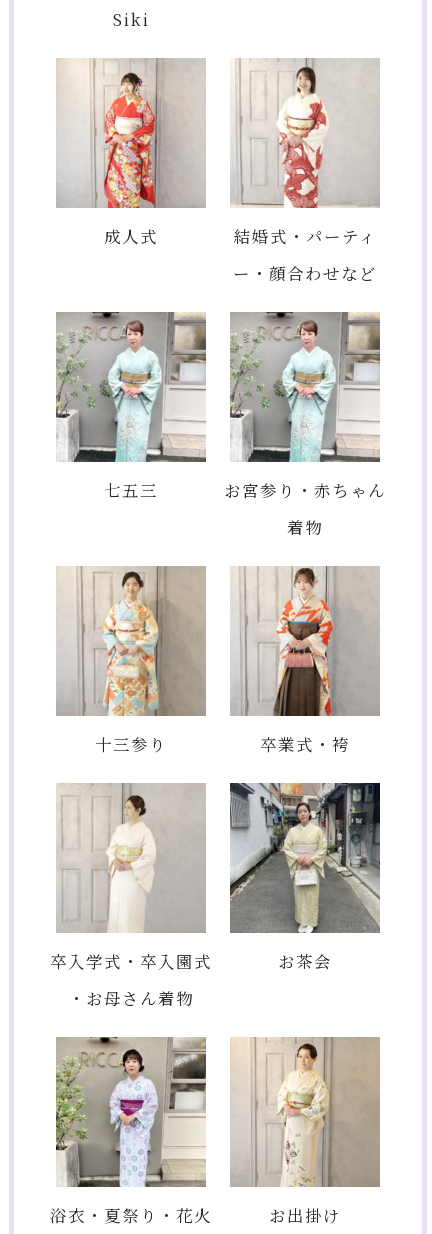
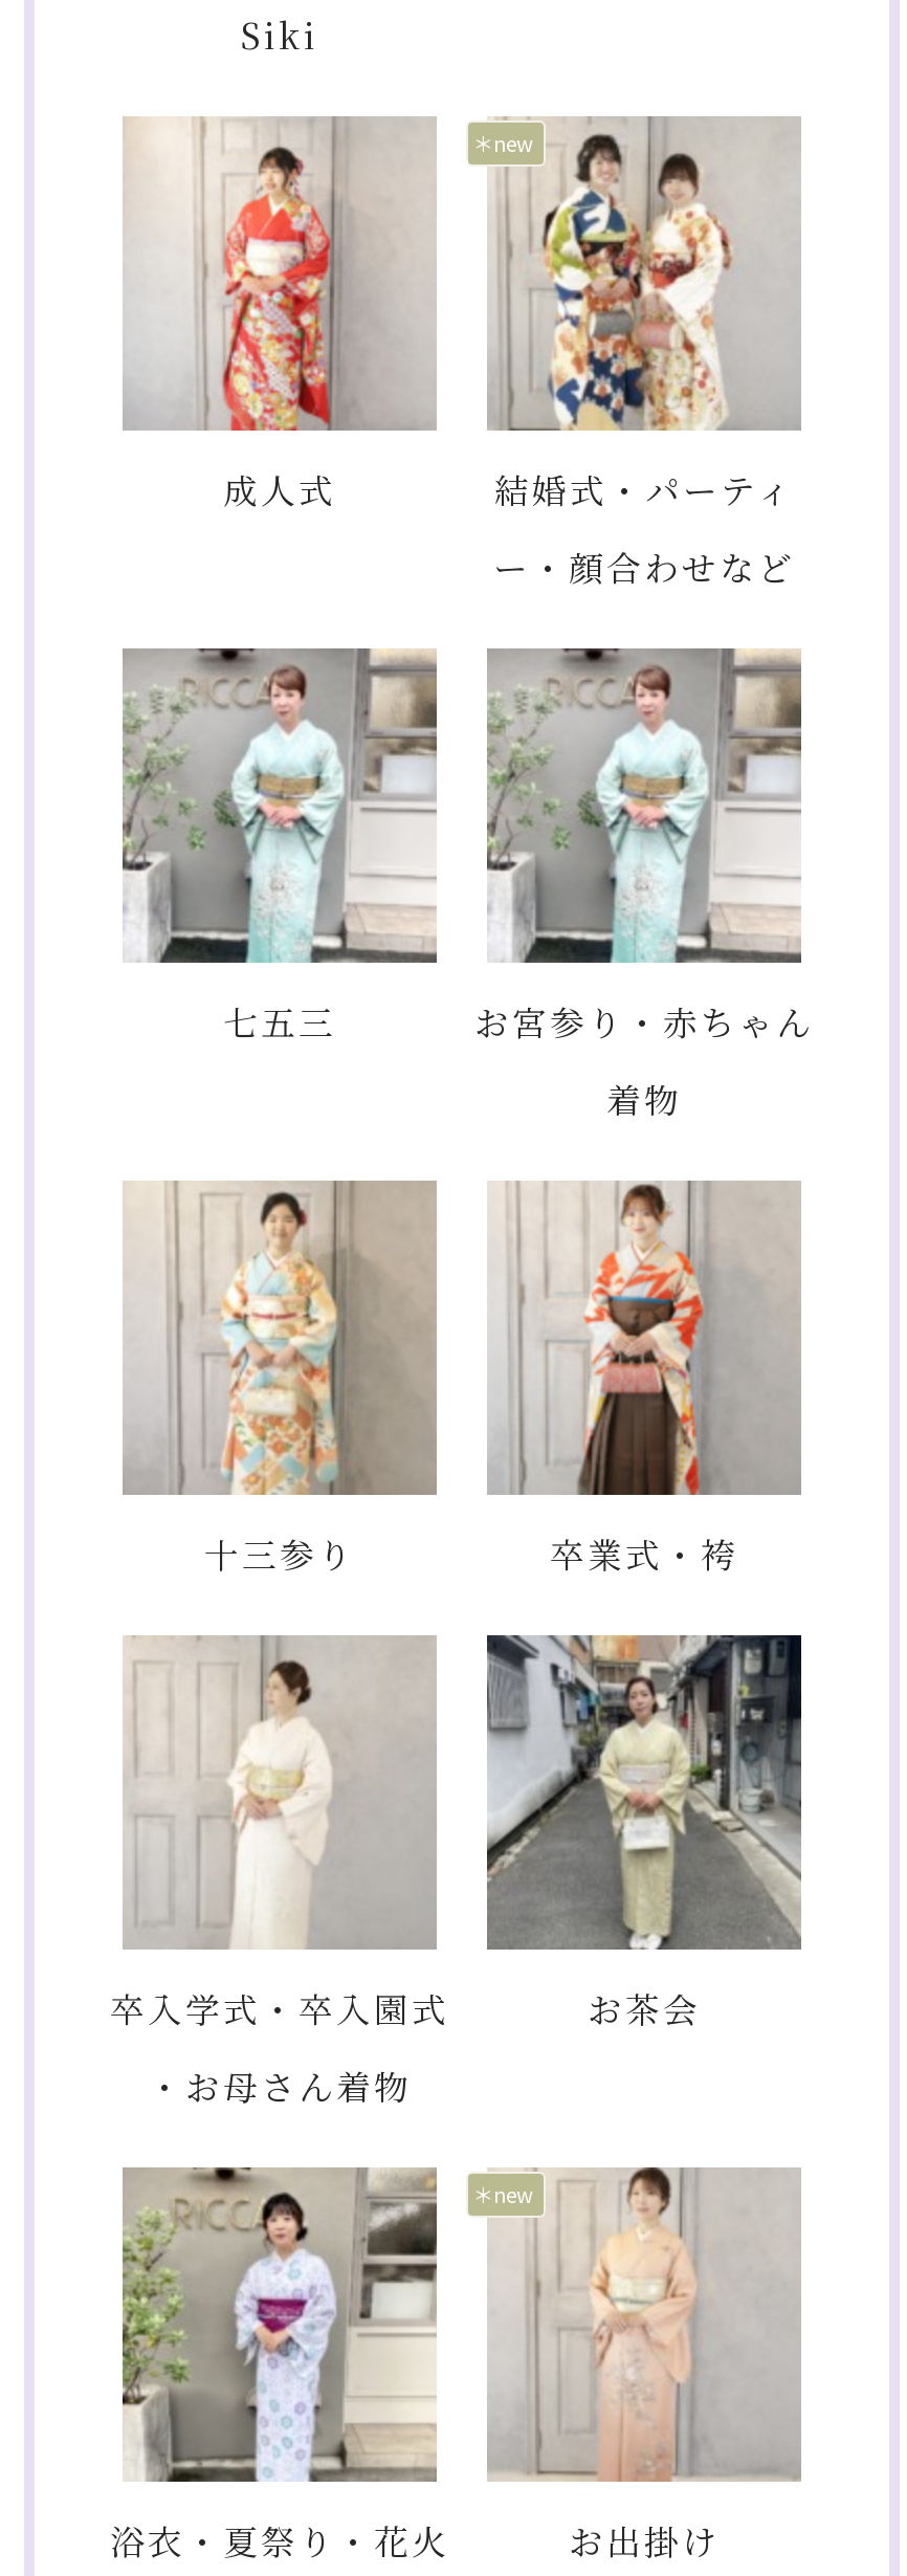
none -> [472,128,533,159] ＊new
[232,66,354,209] [image] -> [489,131,747,433] [image]
none -> [472,2179,533,2210] ＊new
[253,1038,379,1187] [image] -> [491,2167,801,2482] [image]

